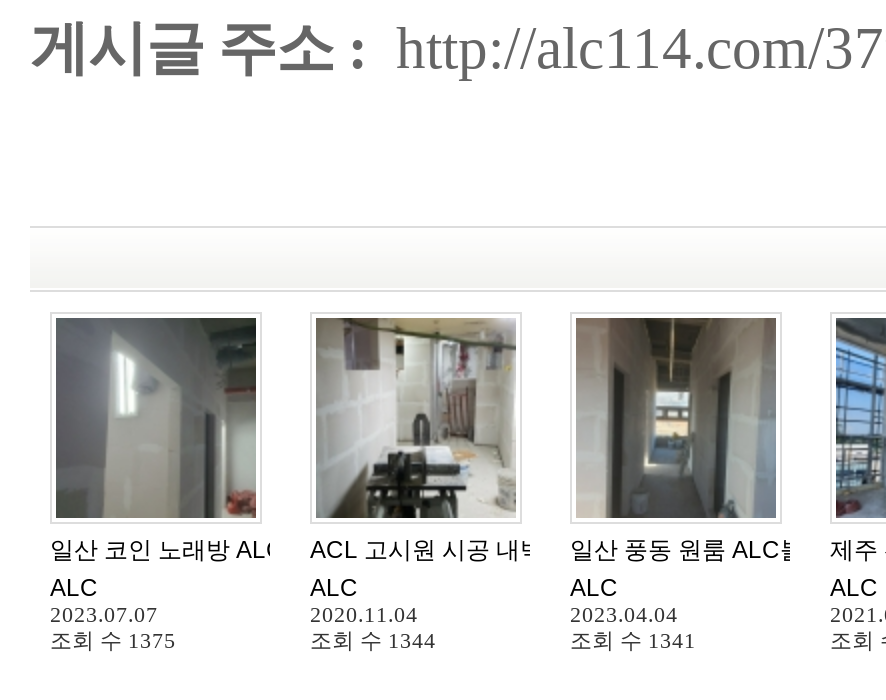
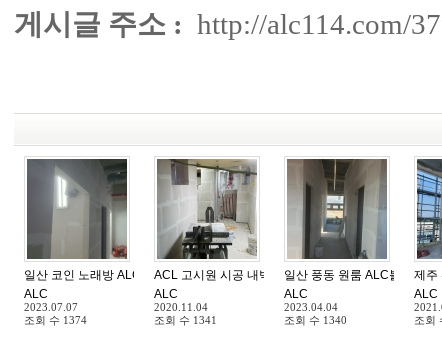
[50,629,176,653] 조회 수 1375 -> [24,314,87,326] 조회 수 1374
[310,629,436,653] 조회 수 1344 -> [154,314,217,326] 조회 수 1341
[570,629,696,653] 조회 수 1341 -> [284,314,347,326] 조회 수 1340

